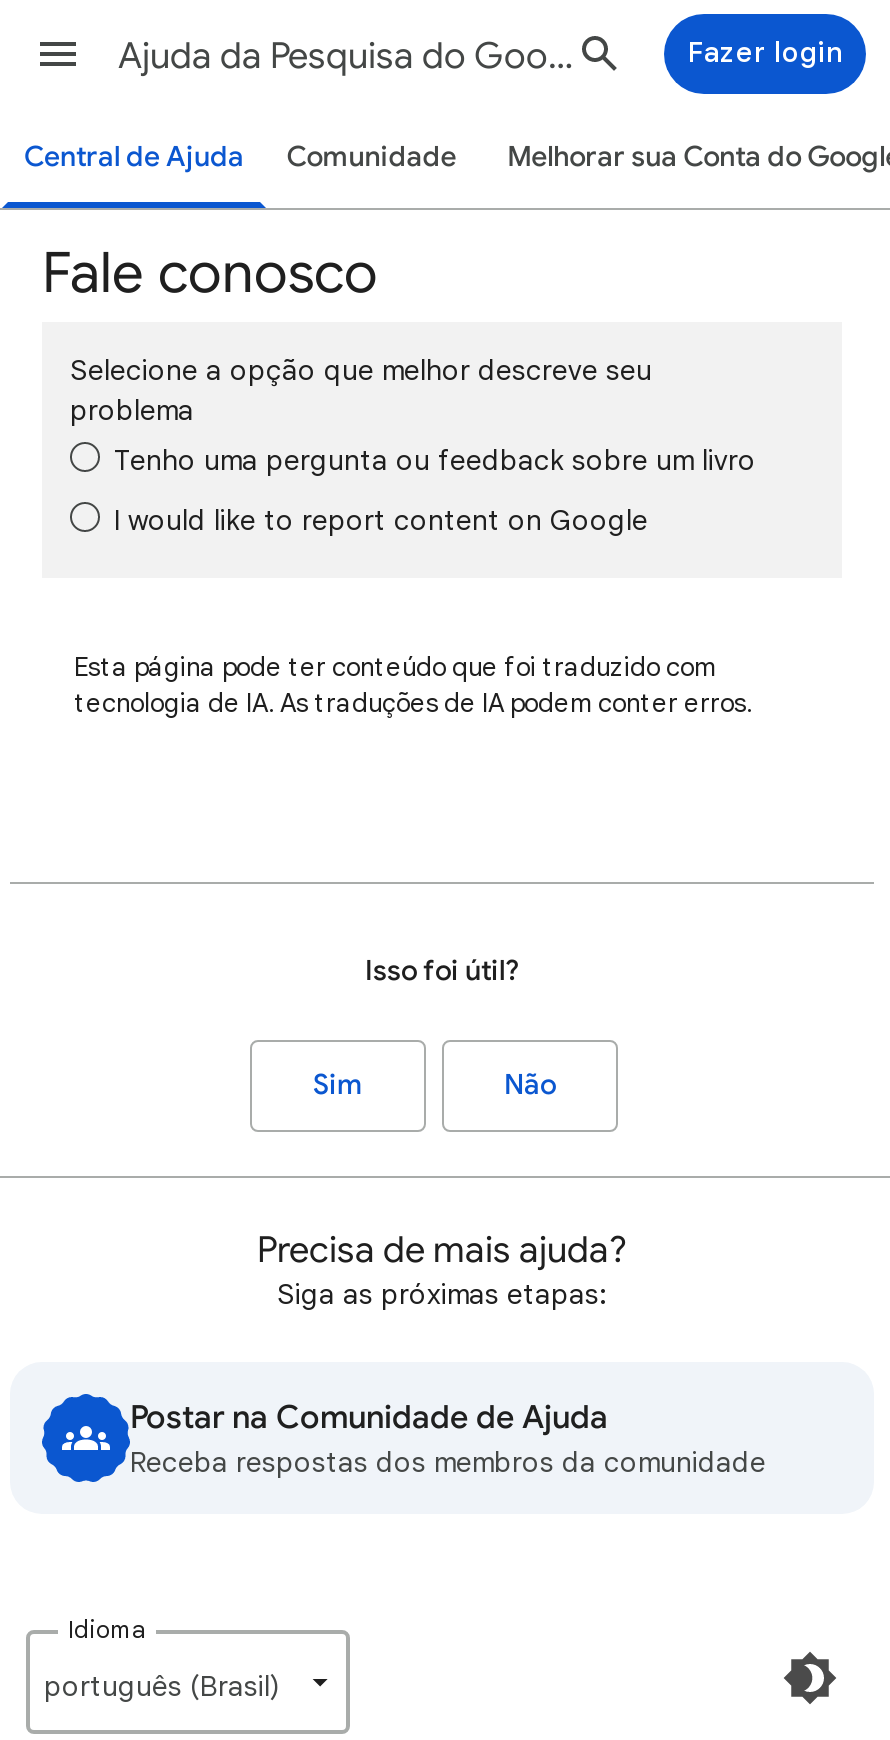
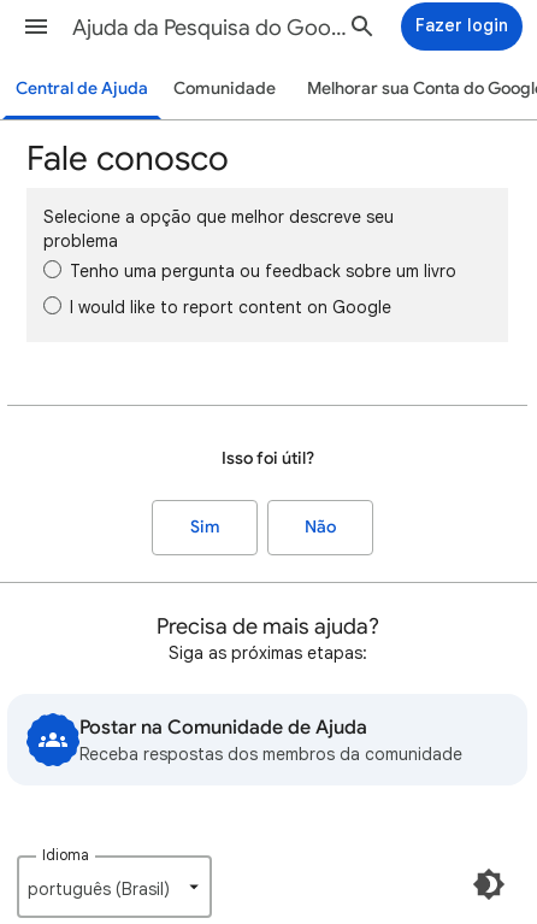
[74,650,752,720] Esta página pode ter conteúdo que foi traduzido com | tecnologia de IA. As traduções de IA podem conter erros. -> none

